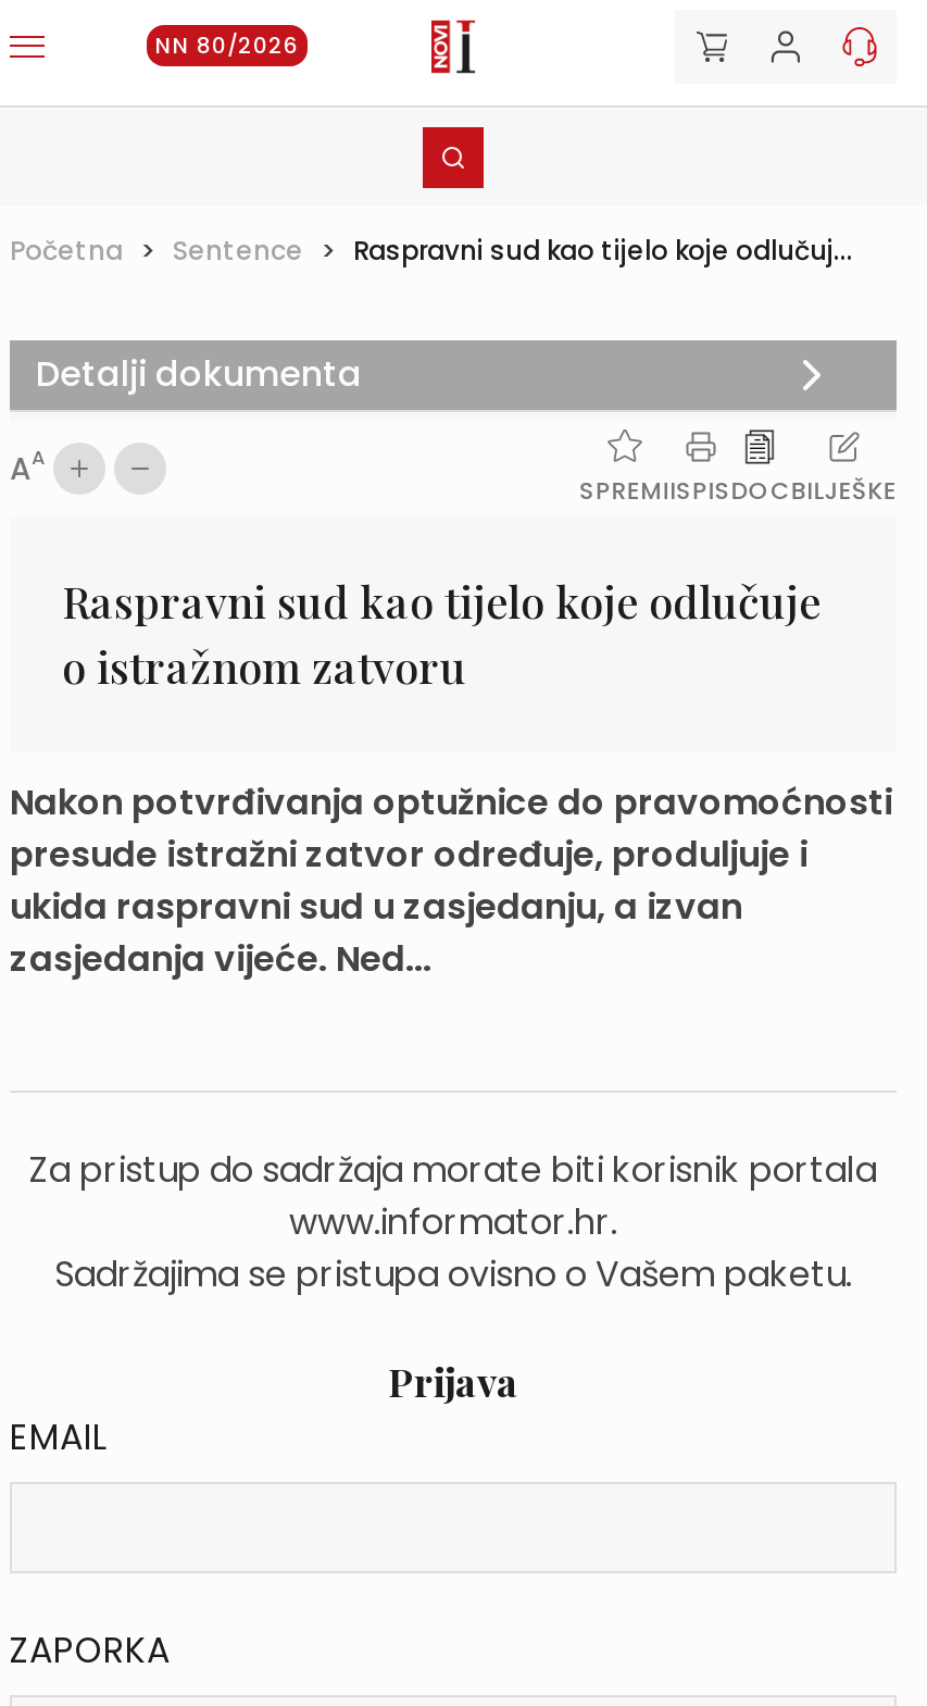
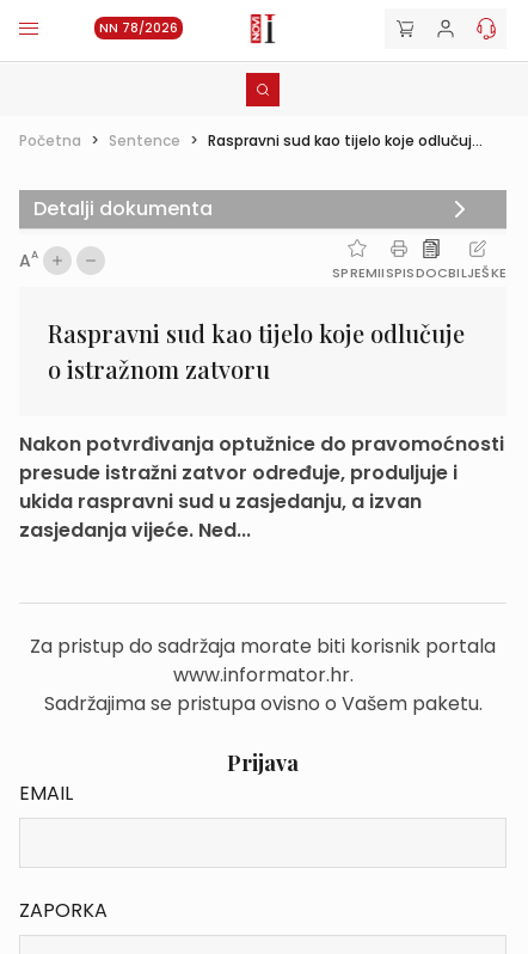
[155,29,299,62] NN 80/2026 -> [99,19,178,37] NN 78/2026

